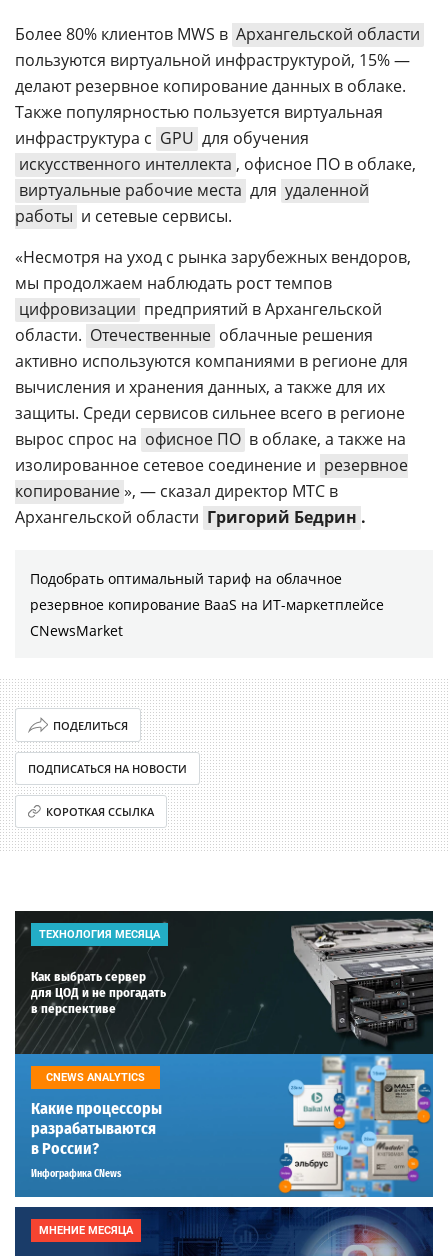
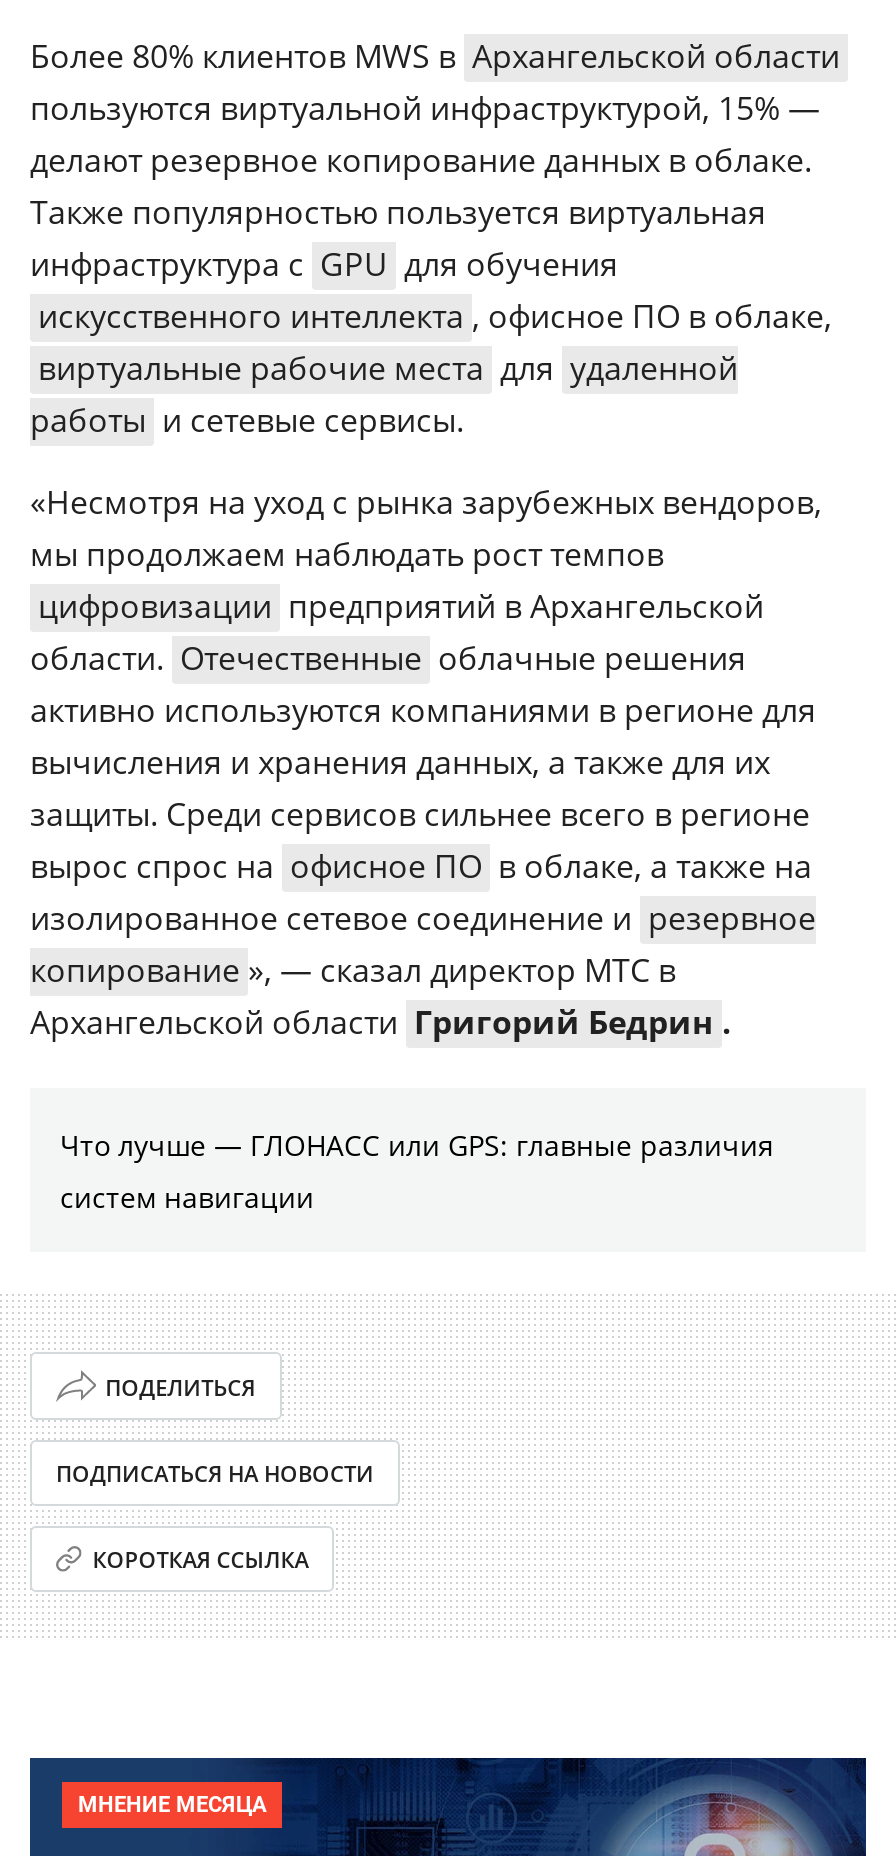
[30,569,384,640] Подобрать оптимальный тариф на облачное | резервное копирование BaaS на ИТ-маркетплейсе | CNewsMarket -> [60,1126,774,1216] Что лучше — ГЛОНАСС или GPS: главные различия | систем навигации
[14,911,434,1198] [image] | ТЕХНОЛОГИЯ МЕСЯЦА | Как выбрать сервер | для ЦОД и не прогадать | в перспективе -> none
[31,1071,162,1180] CNEWS ANALYTICS | Какие процессоры | разрабатываются | в России? | Инфографика CNews -> none

